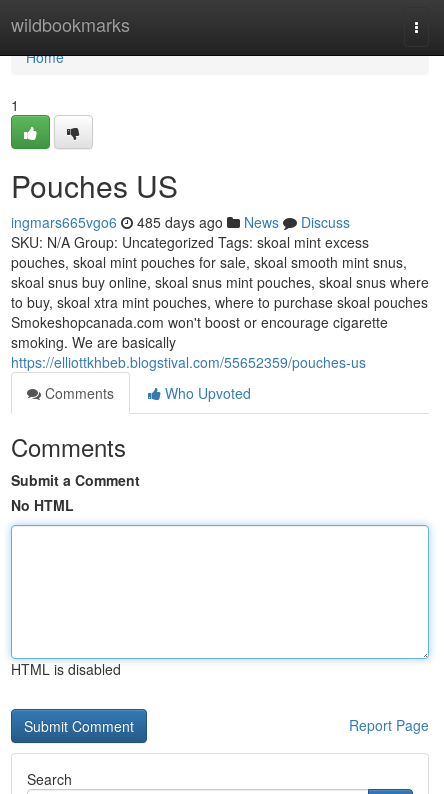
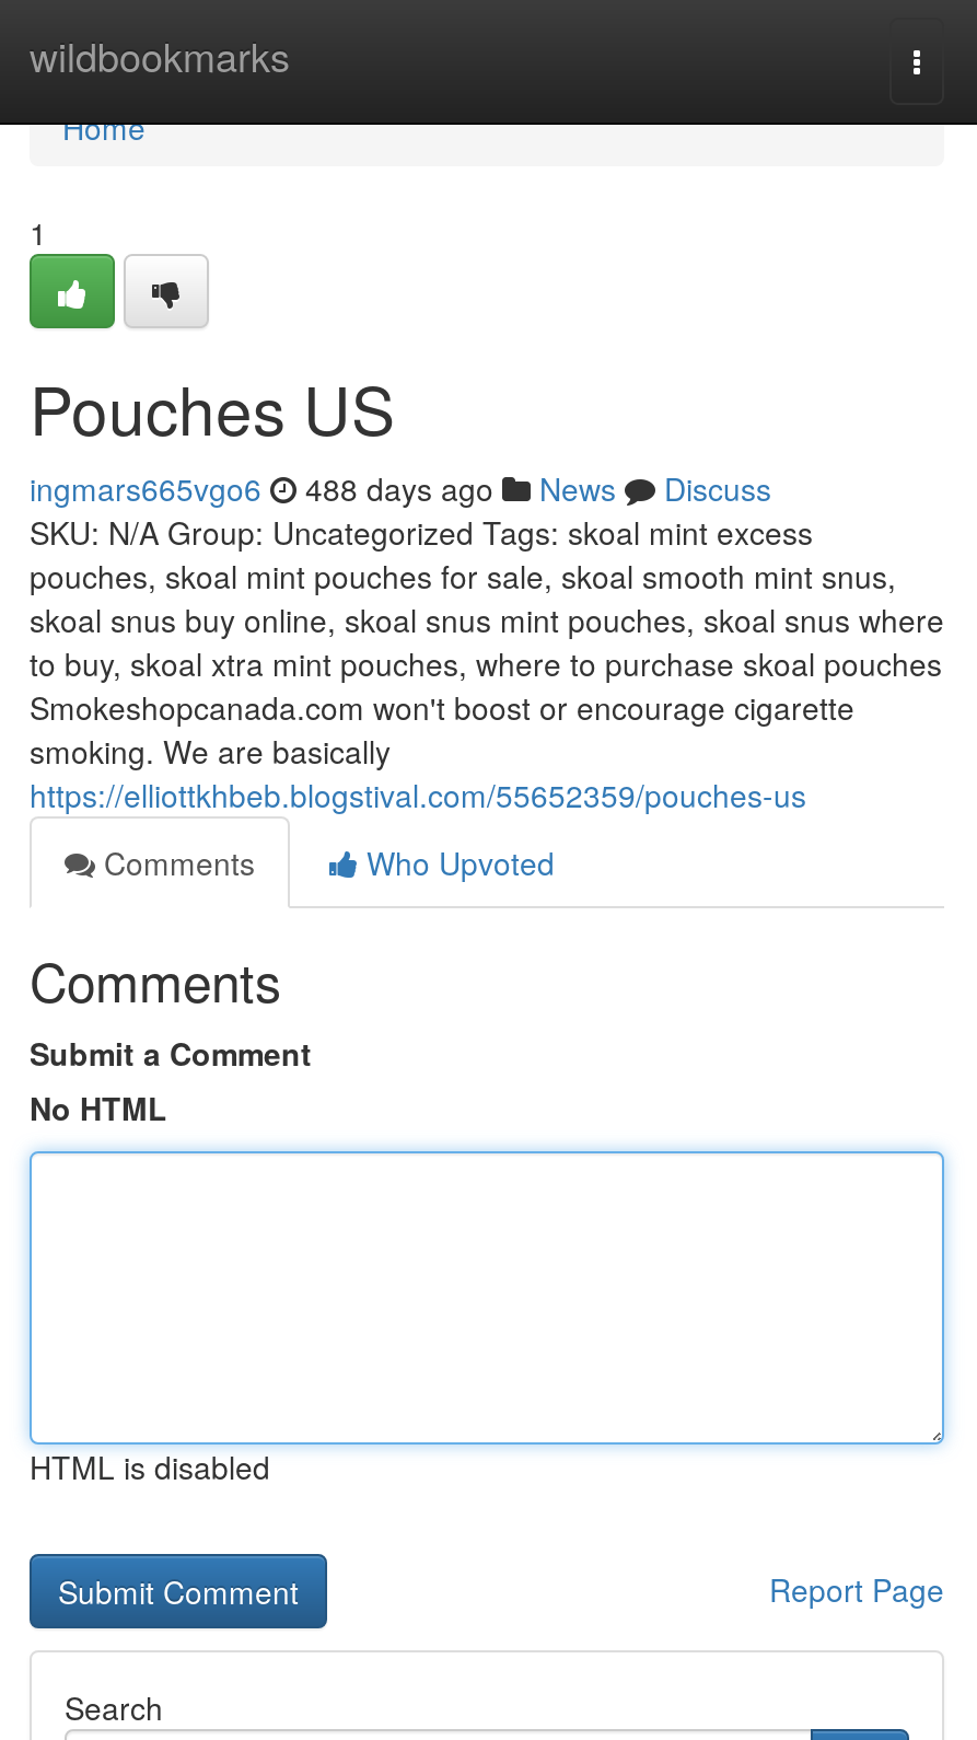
[11,212,350,232] ingmars665vgo6 485 days ago News Discuss -> [30,466,771,510] ingmars665vgo6 488 days ago News Discuss

